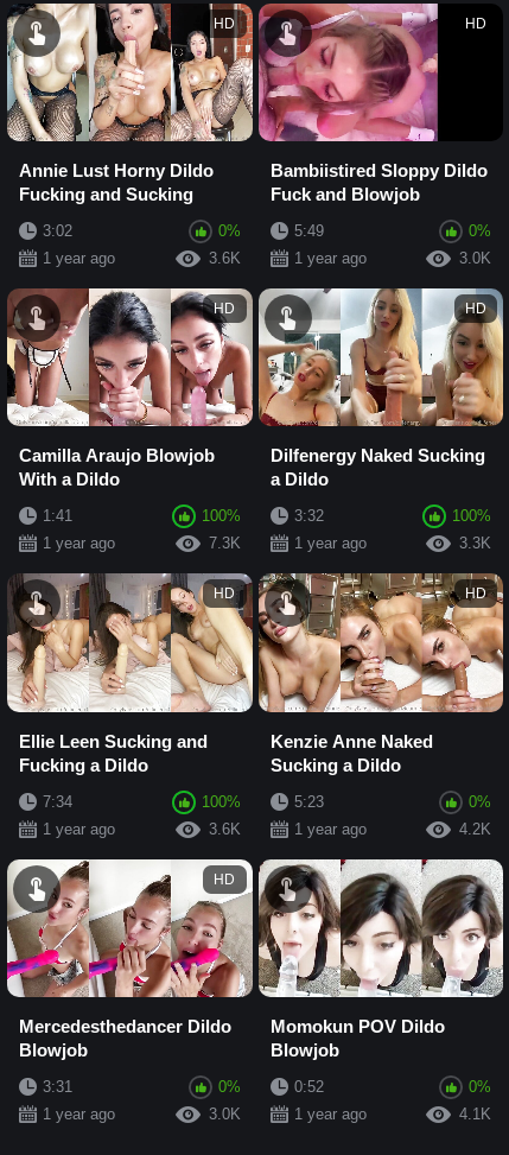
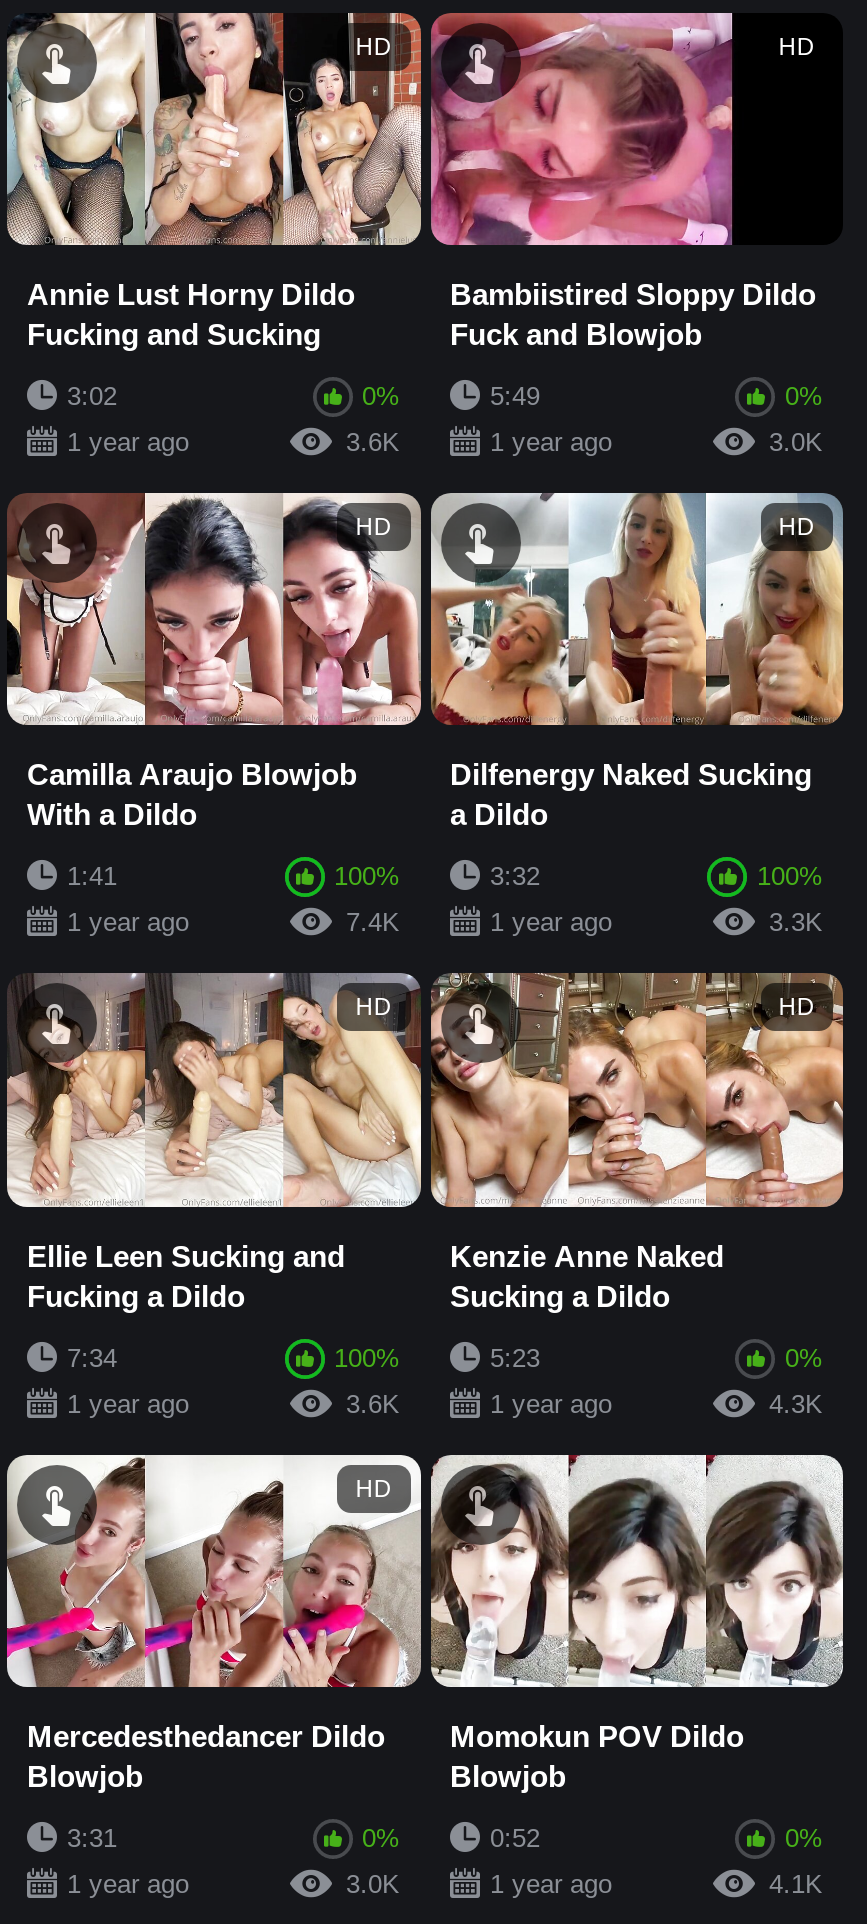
[208,535,240,552] 7.3K -> [346,908,400,938] 7.4K
[459,820,491,837] 4.2K -> [769,1388,823,1418] 4.3K

